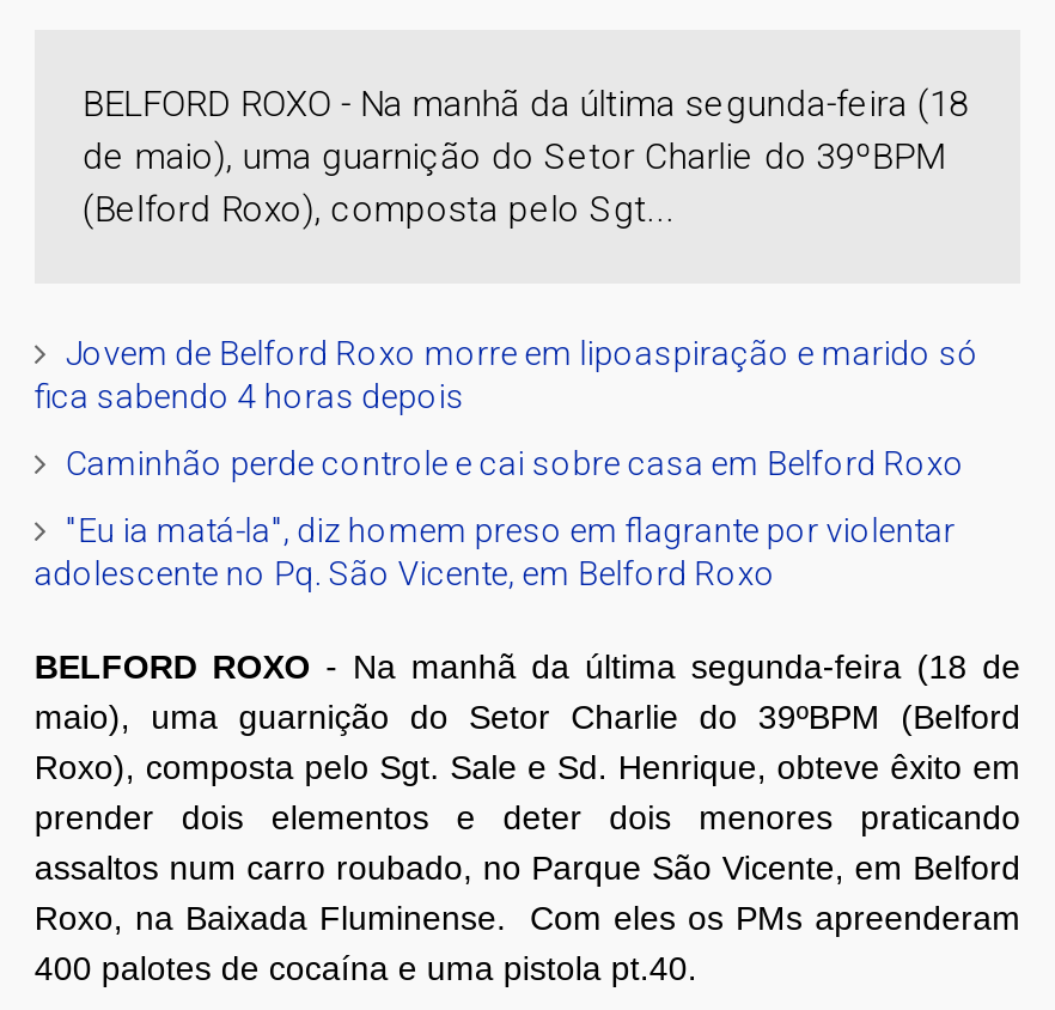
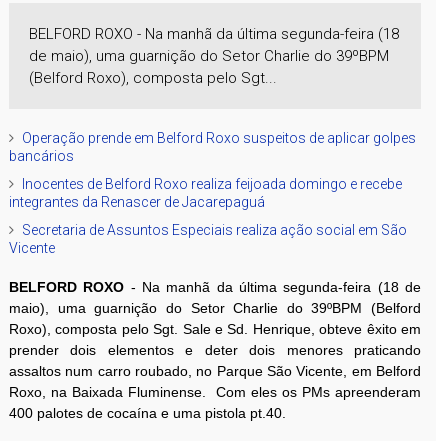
[34,334,979,415] Jovem de Belford Roxo morre em lipoaspiração e marido só | fica sabendo 4 horas depois -> [9,130,416,164] Operação prende em Belford Roxo suspeitos de aplicar golpes | bancários
[66,444,965,482] Caminhão perde controle e cai sobre casa em Belford Roxo -> [9,176,402,210] Inocentes de Belford Roxo realiza feijoada domingo e recebe | integrantes da Renascer de Jacarepaguá
[34,511,955,592] "Eu ia matá-la", diz homem preso em flagrante por violentar | adolescente no Pq. São Vicente, em Belford Roxo -> [9,222,407,256] Secretaria de Assuntos Especiais realiza ação social em São | Vicente

